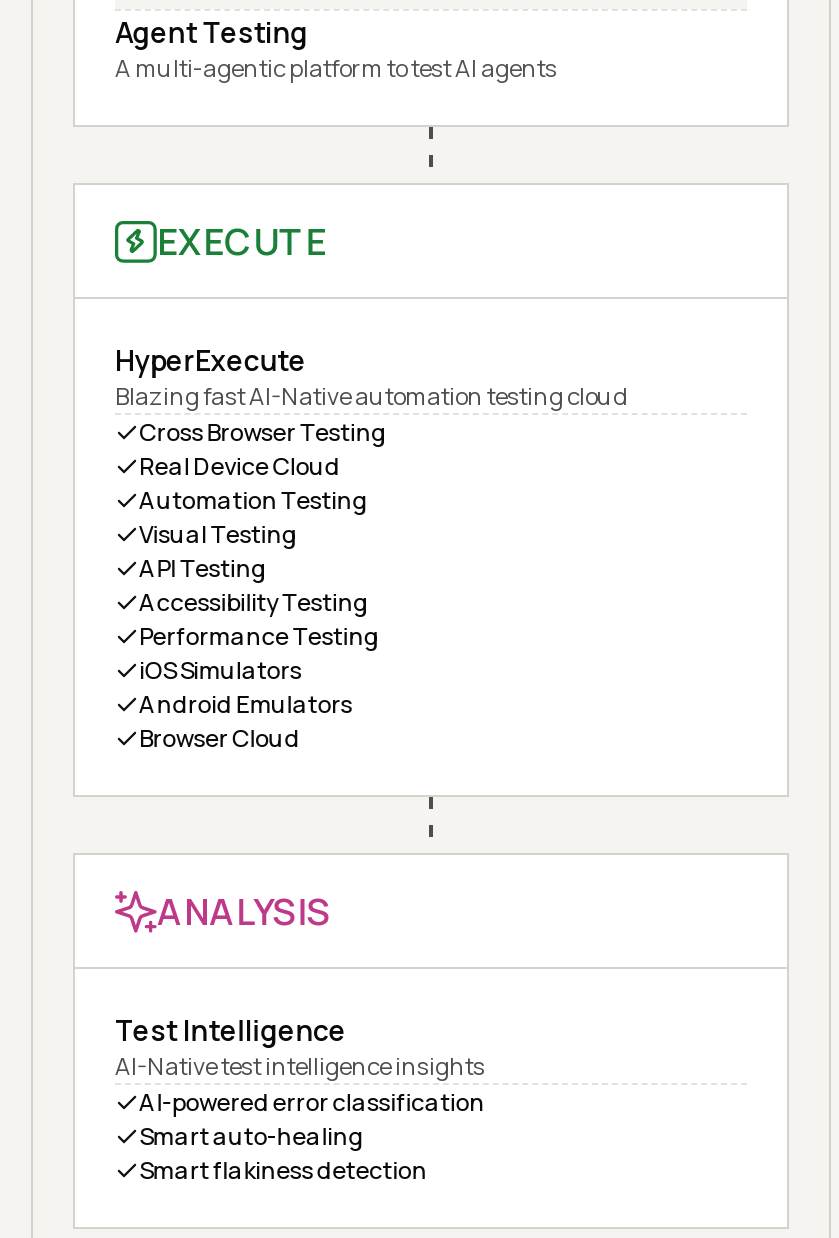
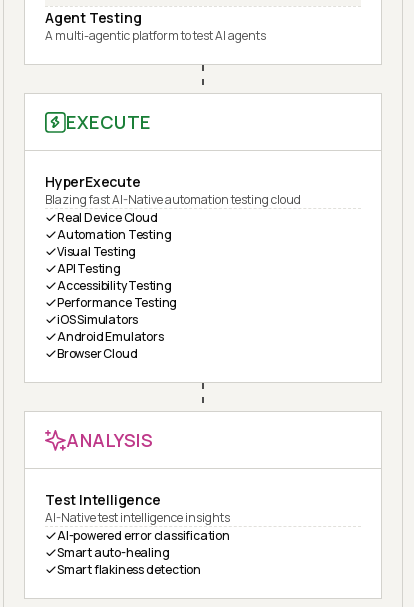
[139,415,387,449] Cross Browser Testing -> none

